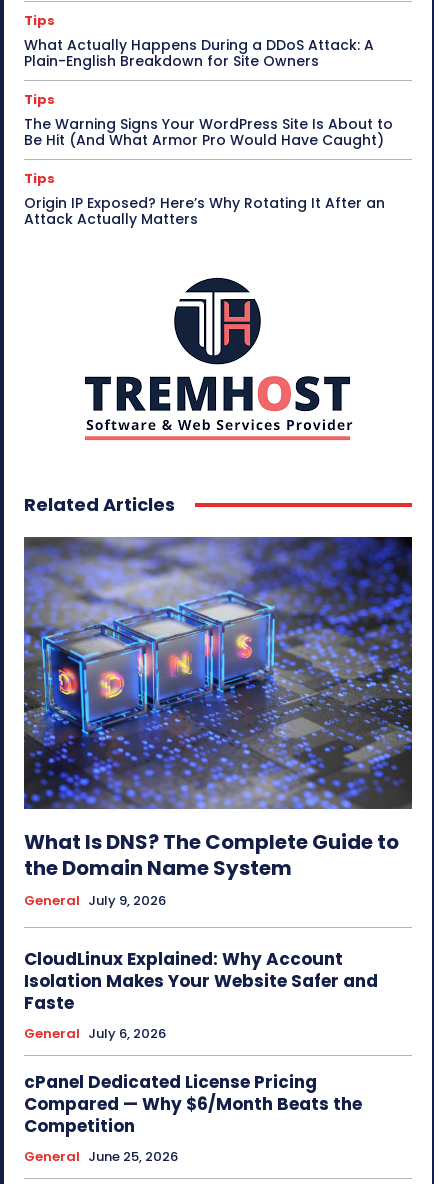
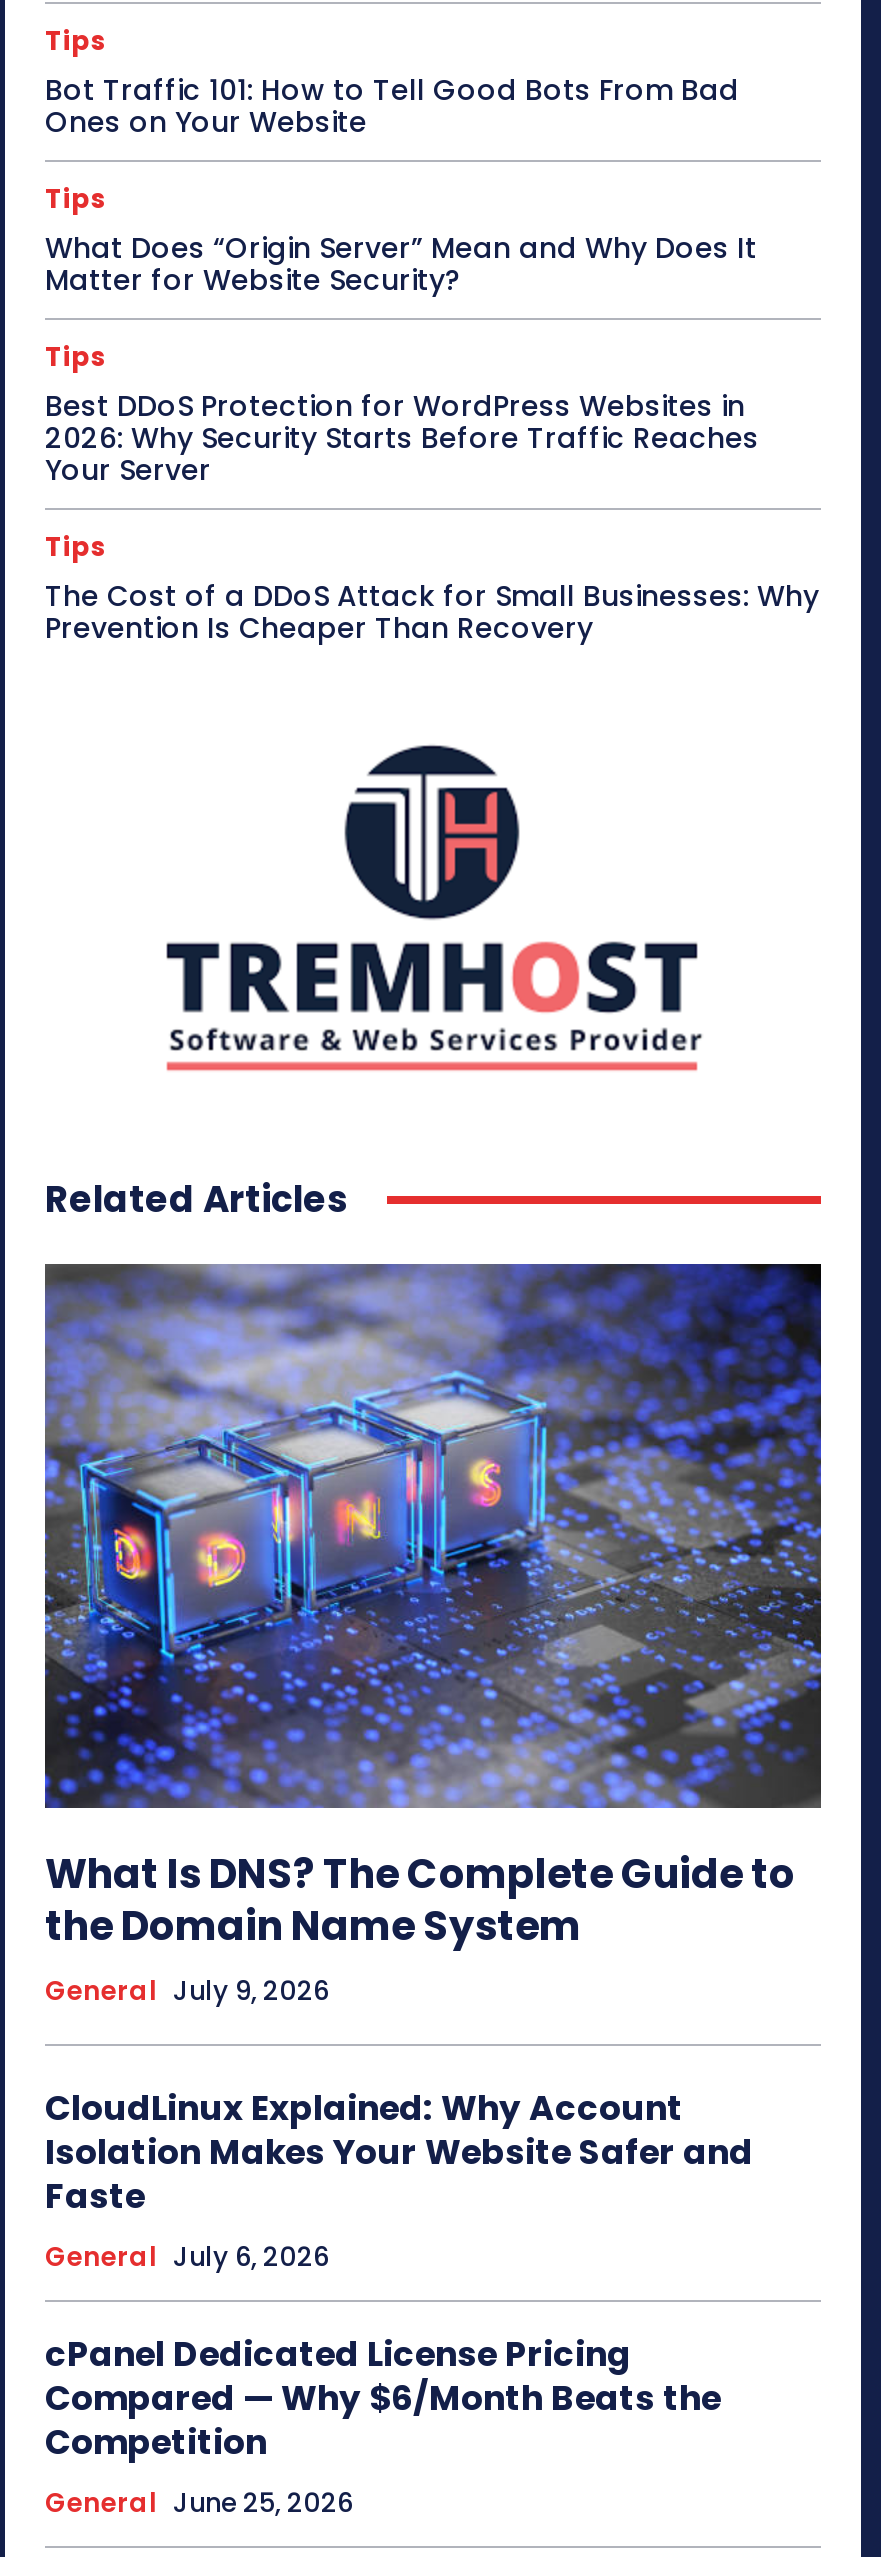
[24,35,374,71] What Actually Happens During a DDoS Attack: A | Plain-English Breakdown for Site Owners -> [45,70,739,142] Bot Traffic 101: How to Tell Good Bots From Bad | Ones on Your Website
[24,114,393,150] The Warning Signs Your WordPress Site Is About to | Be Hit (And What Armor Pro Would Have Caught) -> [45,228,757,300] What Does “Origin Server” Mean and Why Does It | Matter for Website Security?
[24,193,385,229] Origin IP Exposed? Here’s Why Rotating It After an | Attack Actually Matters -> [45,386,819,648] Best DDoS Protection for WordPress Websites in | 2026: Why Security Starts Before Traffic Reaches | Your Server | Tips | The Cost of a DDoS Attack for Small Businesses: Why | Prevention Is Cheaper Than Recovery

